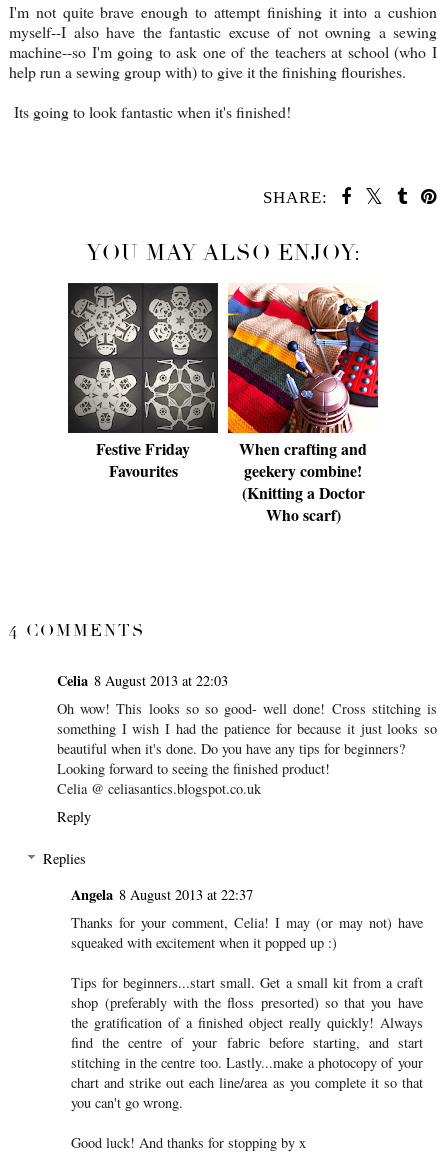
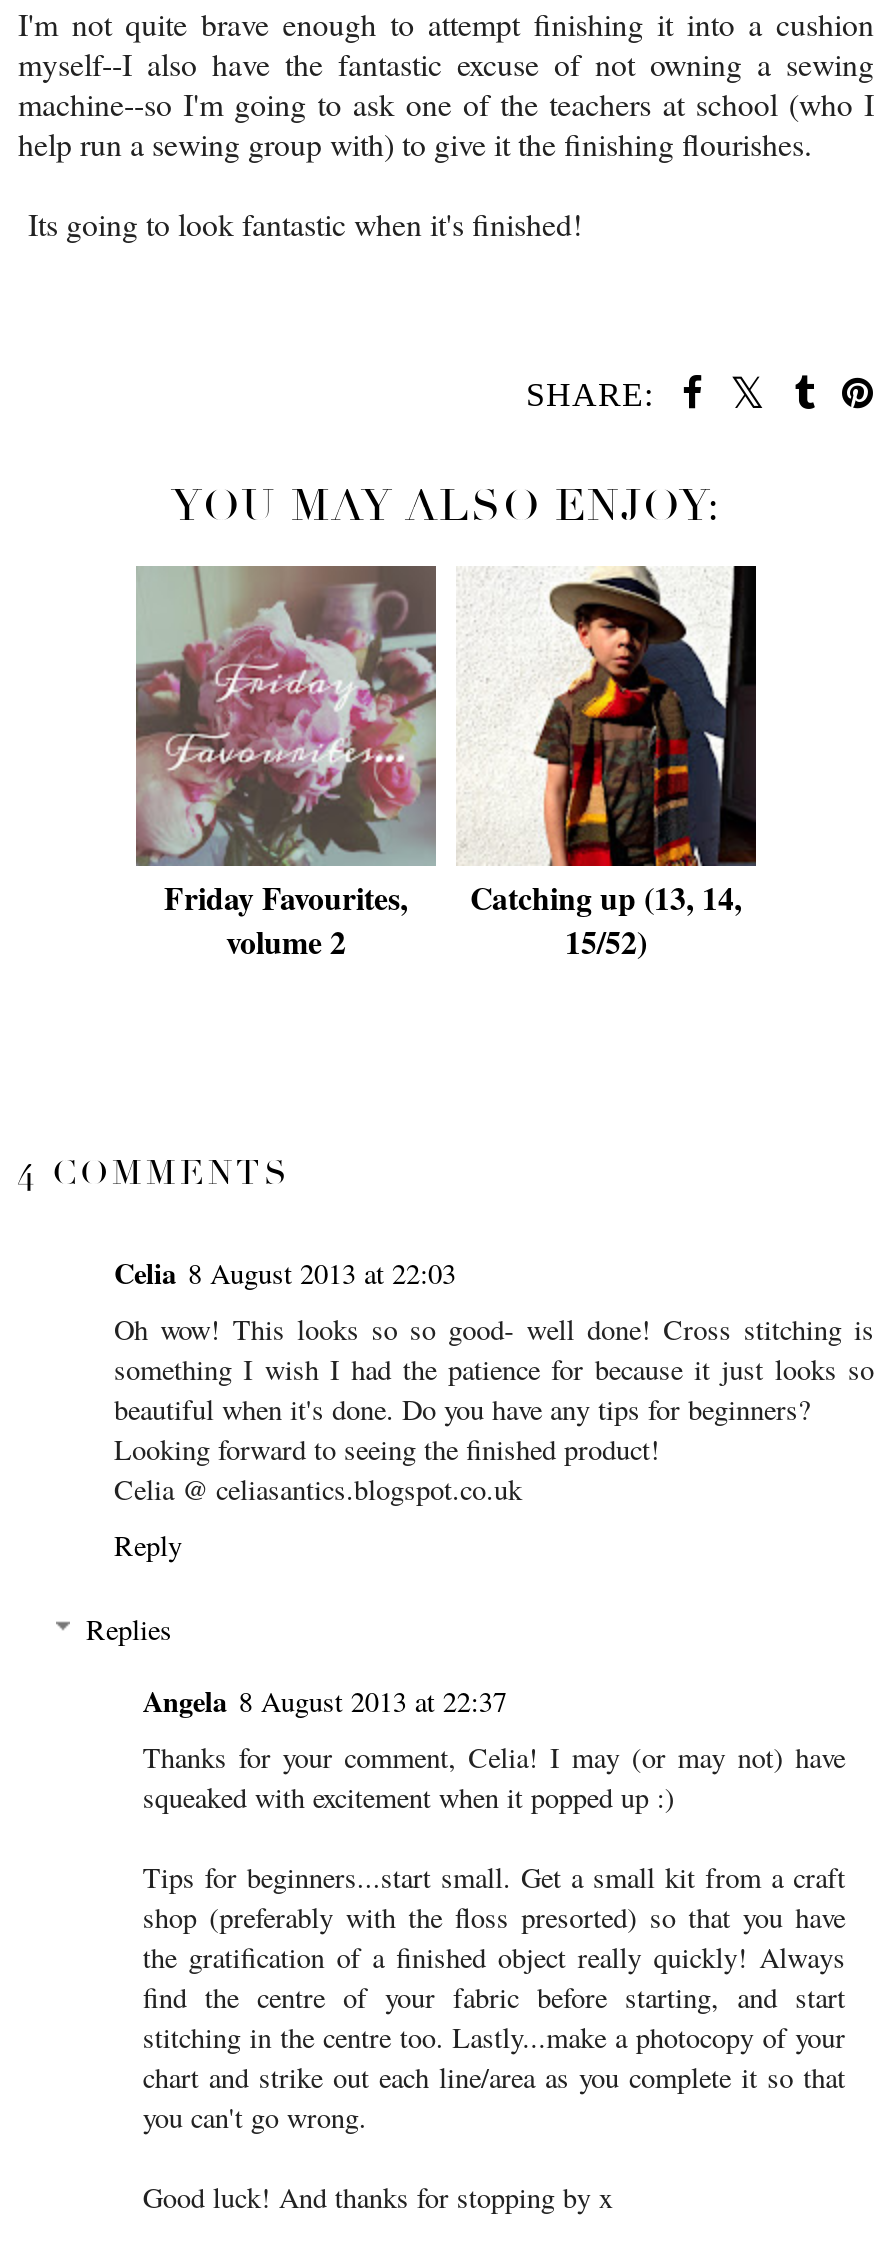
[67,282,218,482] [image] | Festive Friday | Favourites -> [134,564,438,965] [image] | Friday Favourites, | volume 2
[227,286,379,430] [image] -> [456,564,758,772] [image]
[239,437,367,526] When crafting and | geekery combine! | (Knitting a Doctor | Who scarf) -> [470,875,742,965] Catching up (13, 14, | 15/52)

